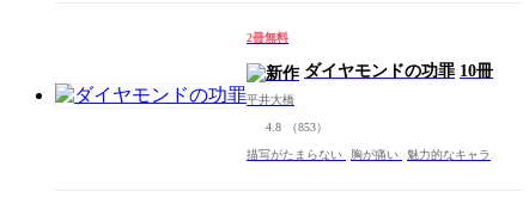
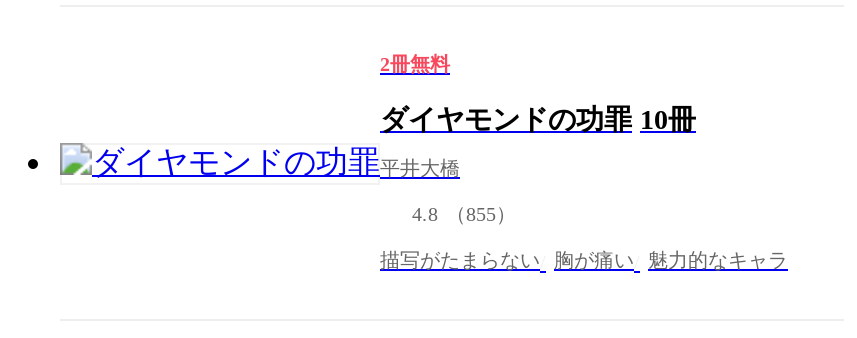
[266,120,328,133] 4.8 （853） -> [412,203,516,225] 4.8 （855）

